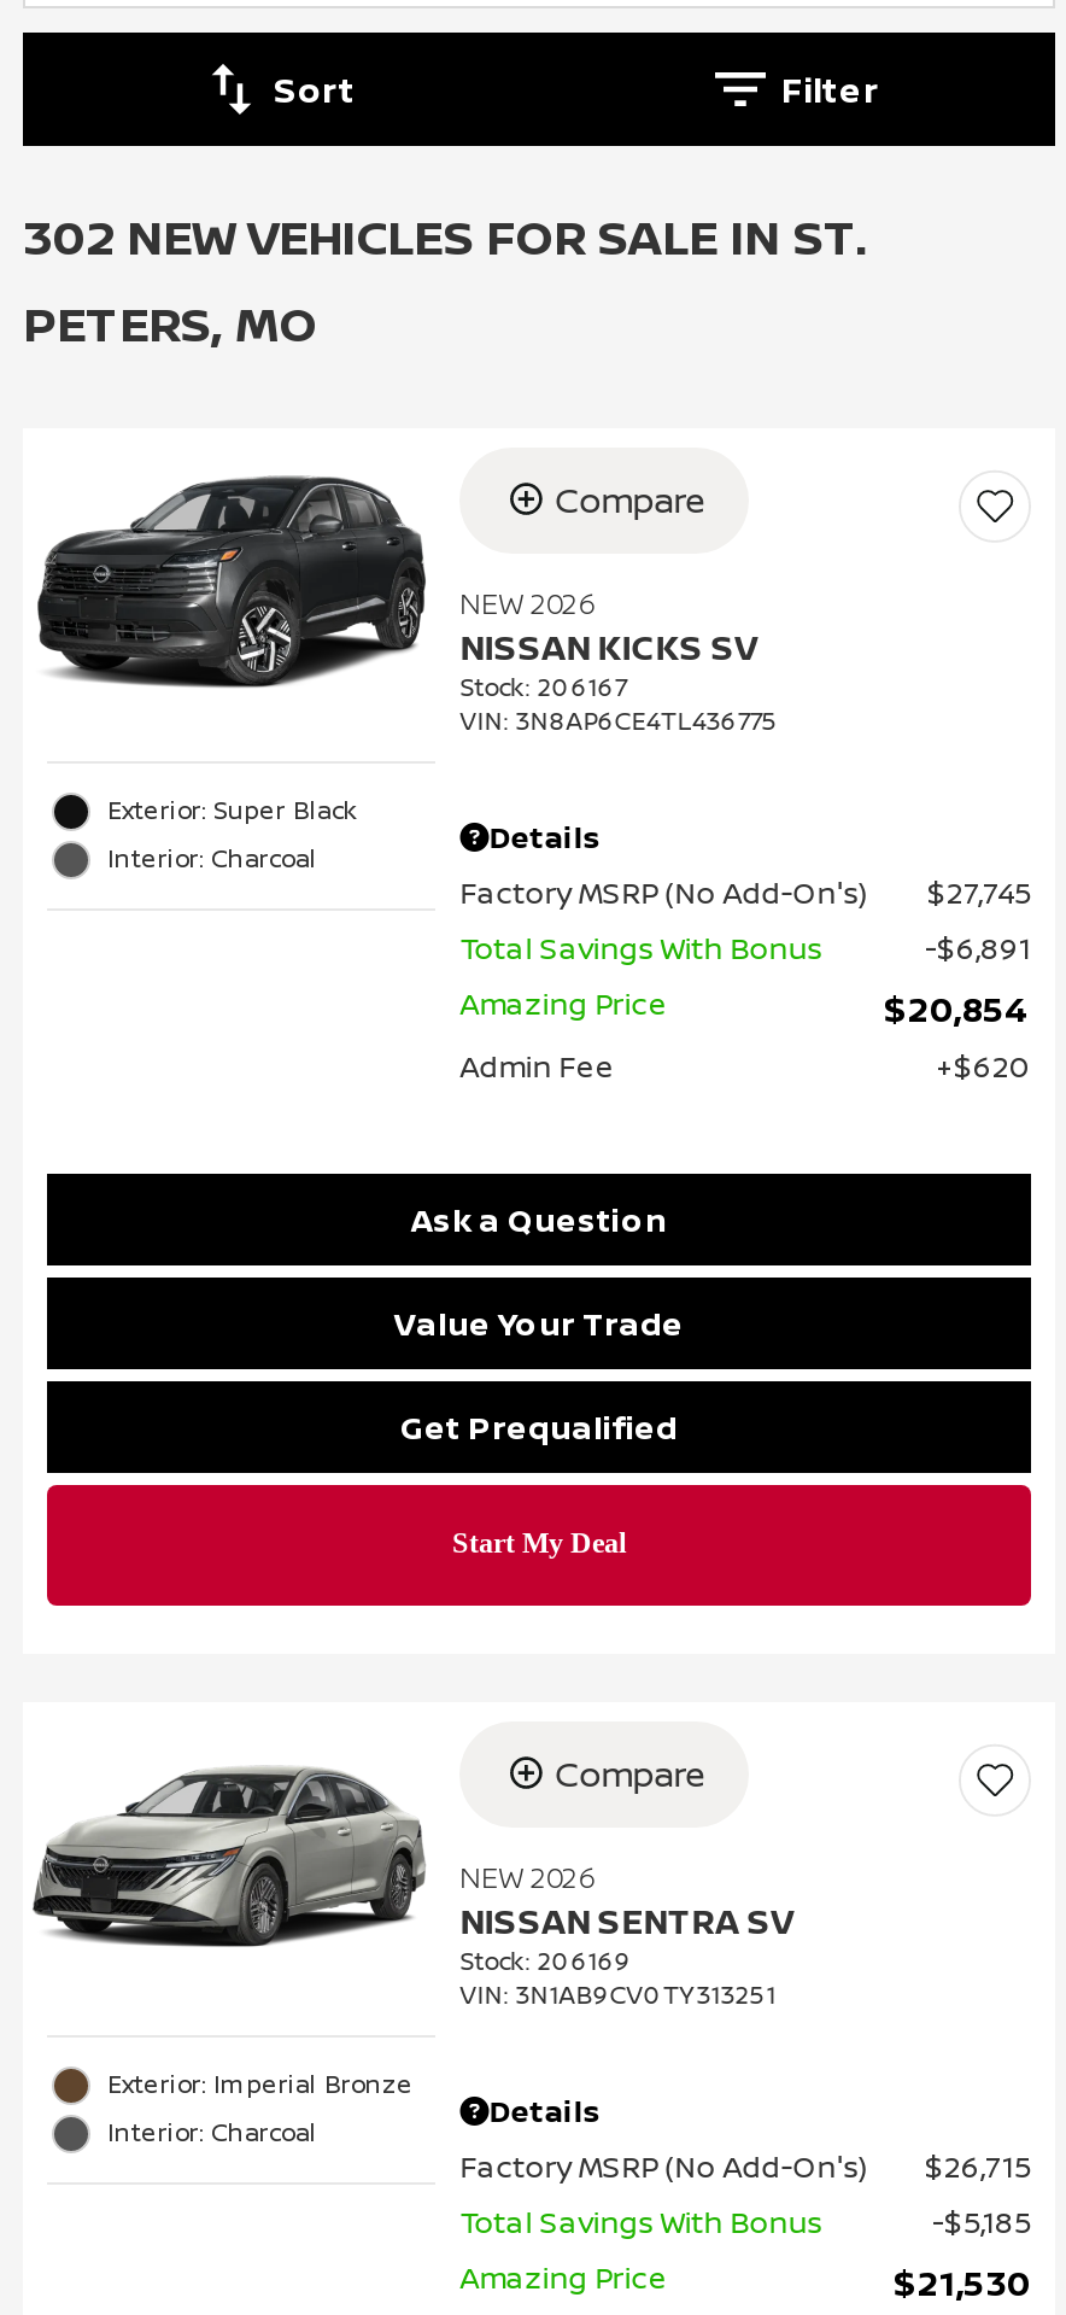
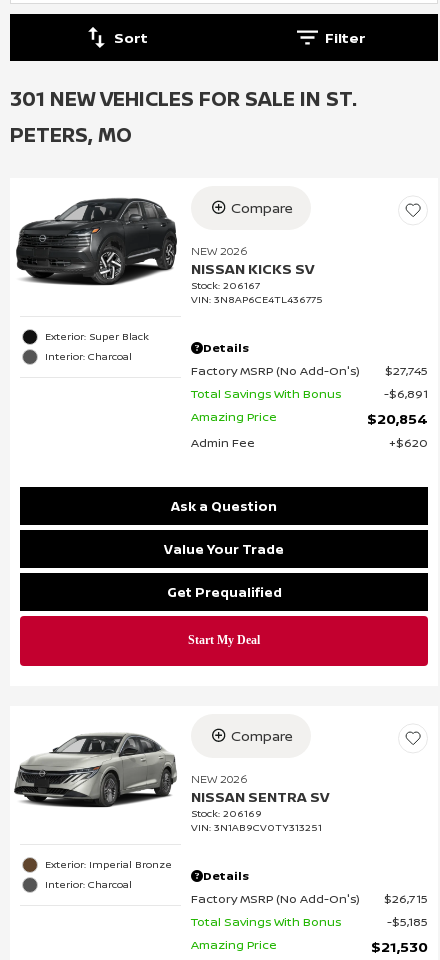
[23,204,867,269] 302 NEW VEHICLES FOR SALE IN ST. -> [10,85,357,112] 301 NEW VEHICLES FOR SALE IN ST.

